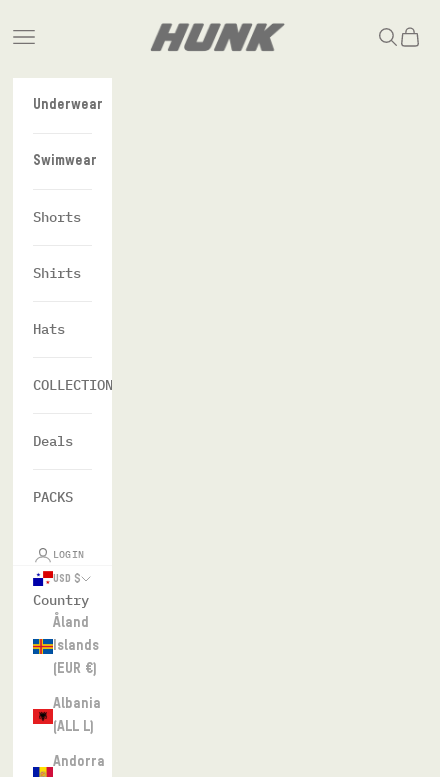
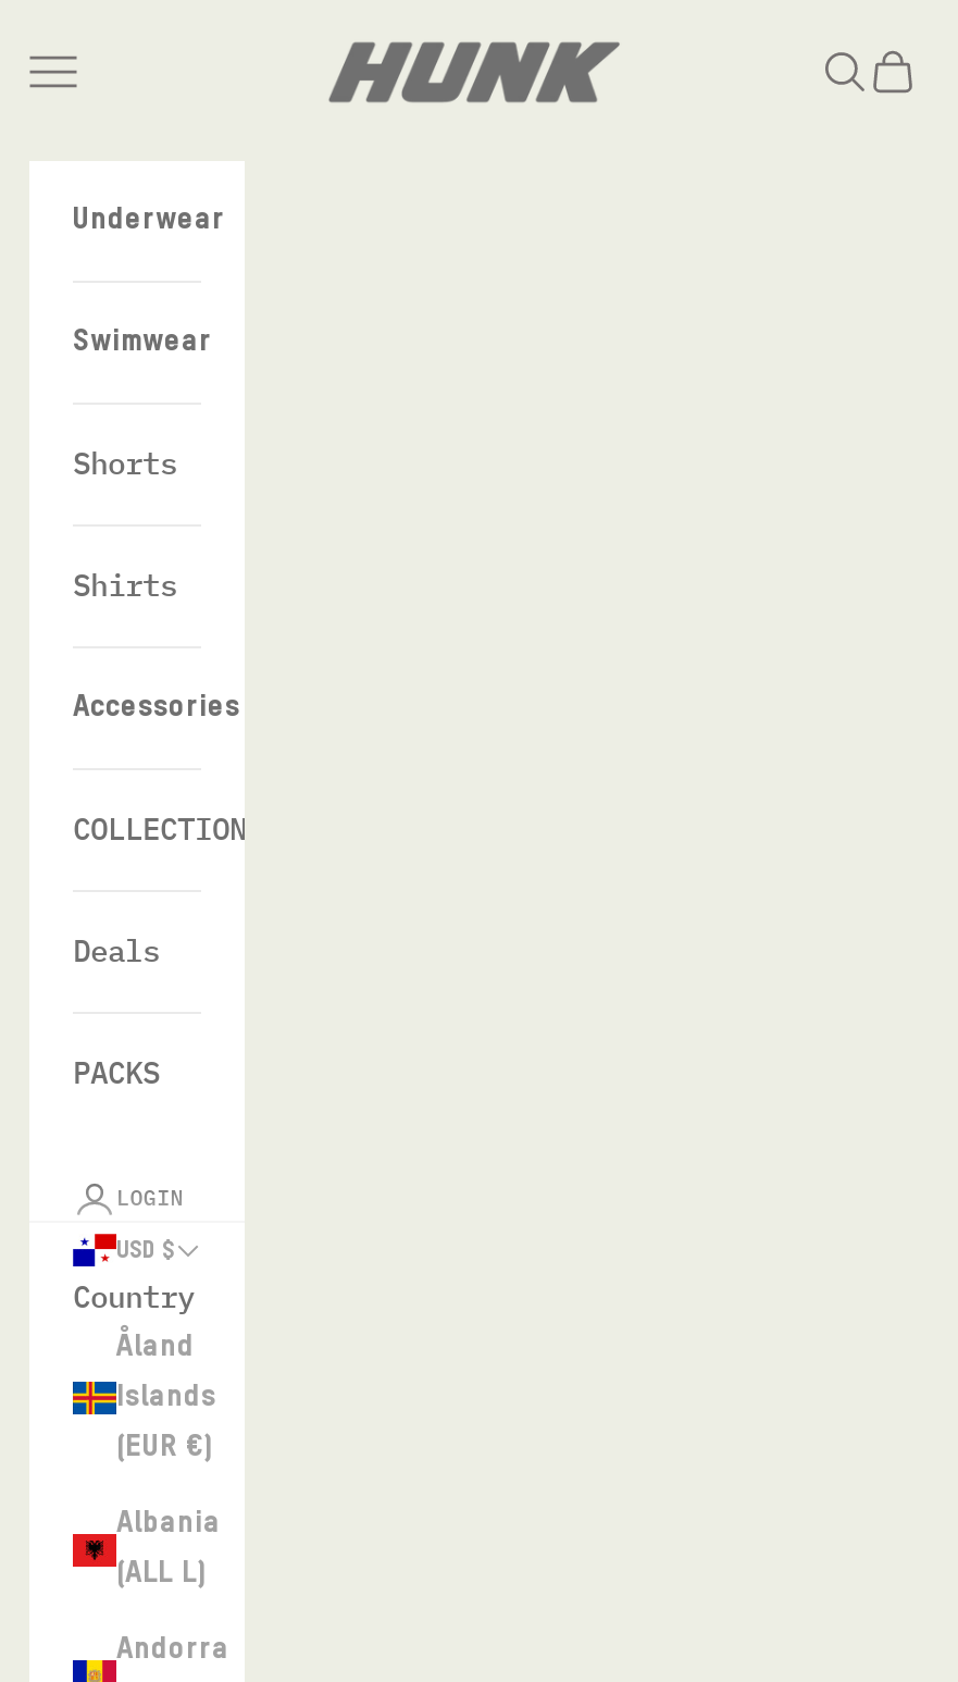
[33,320,65,338] Hats -> [73,693,240,723] Accessories

